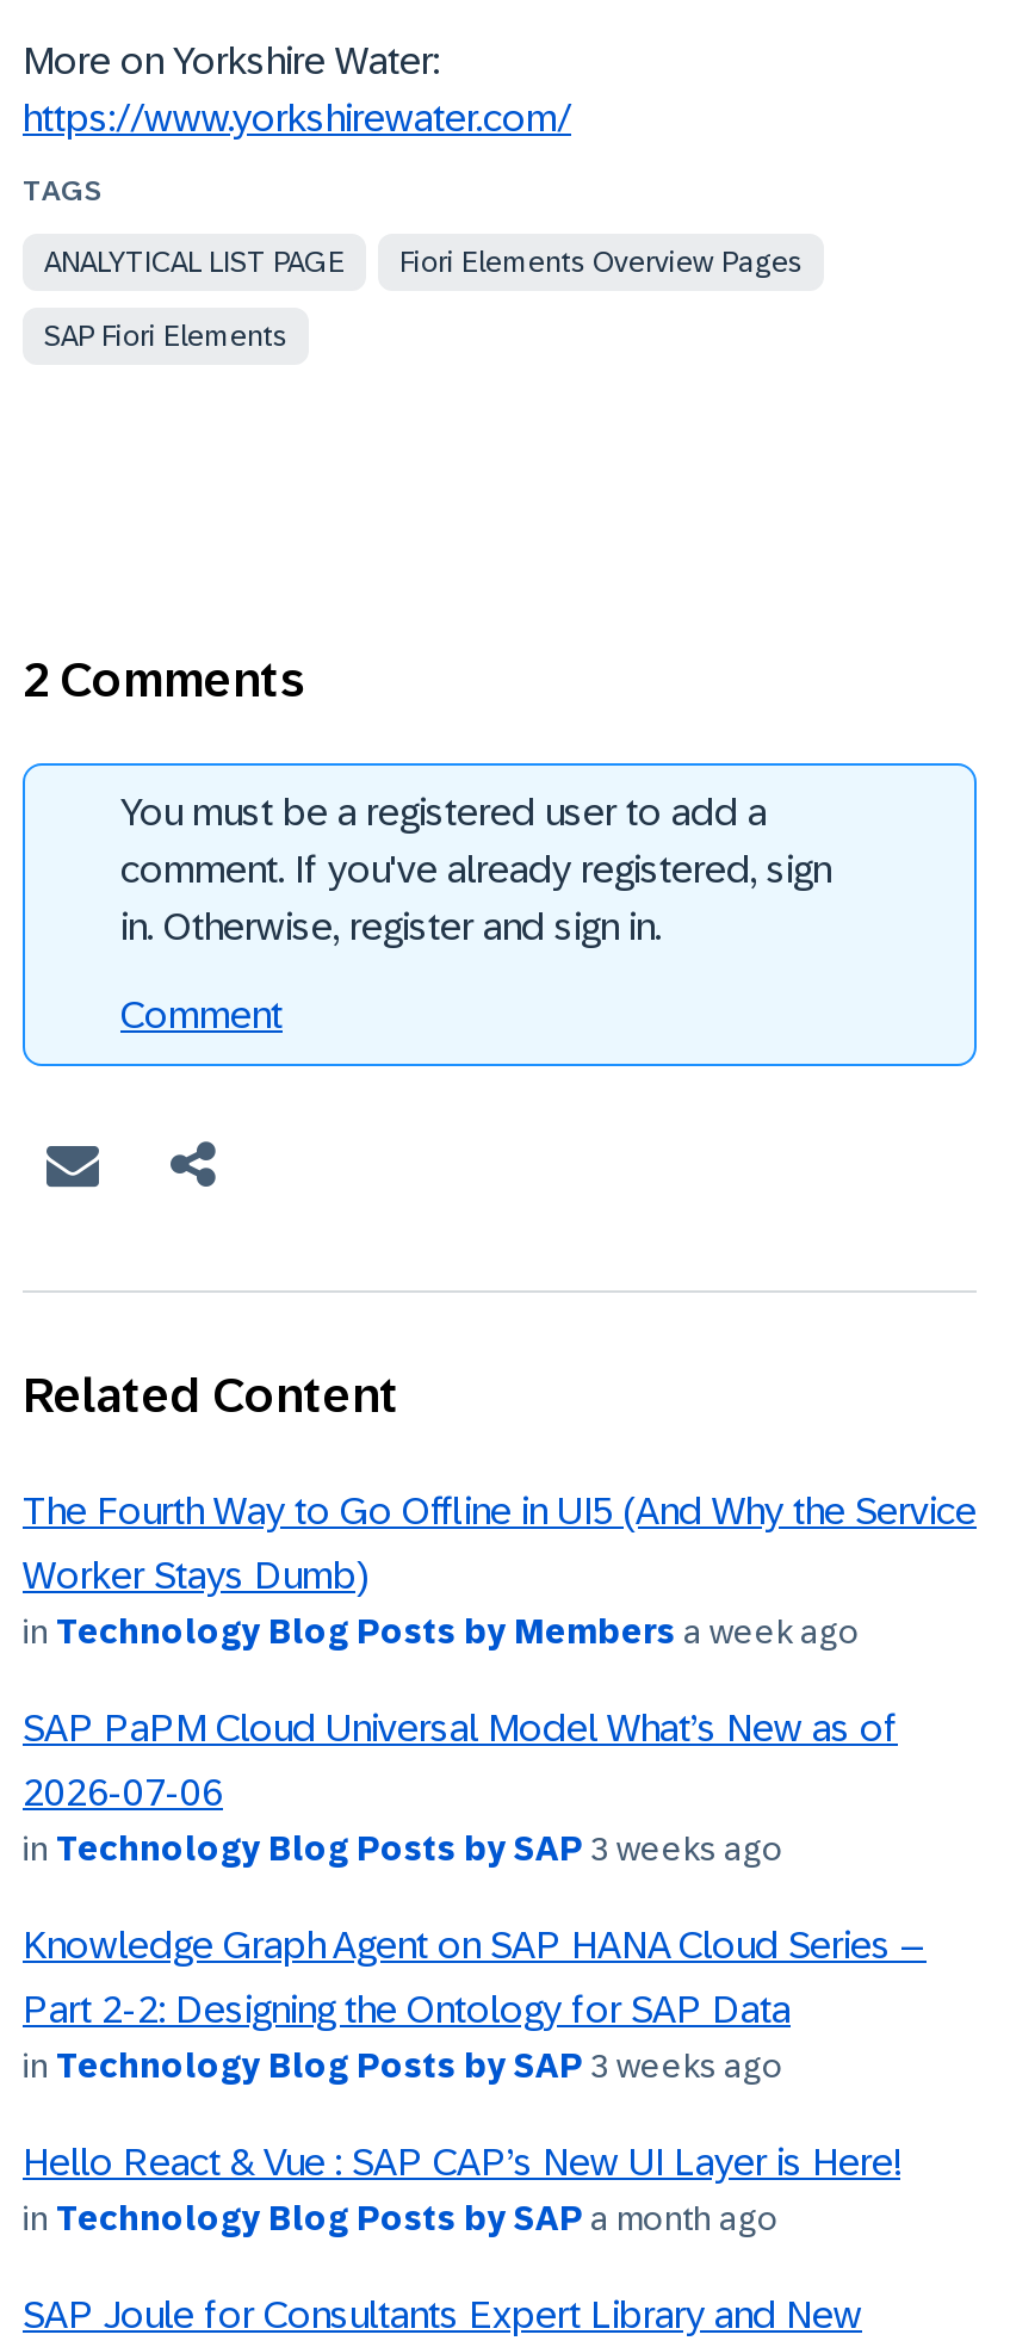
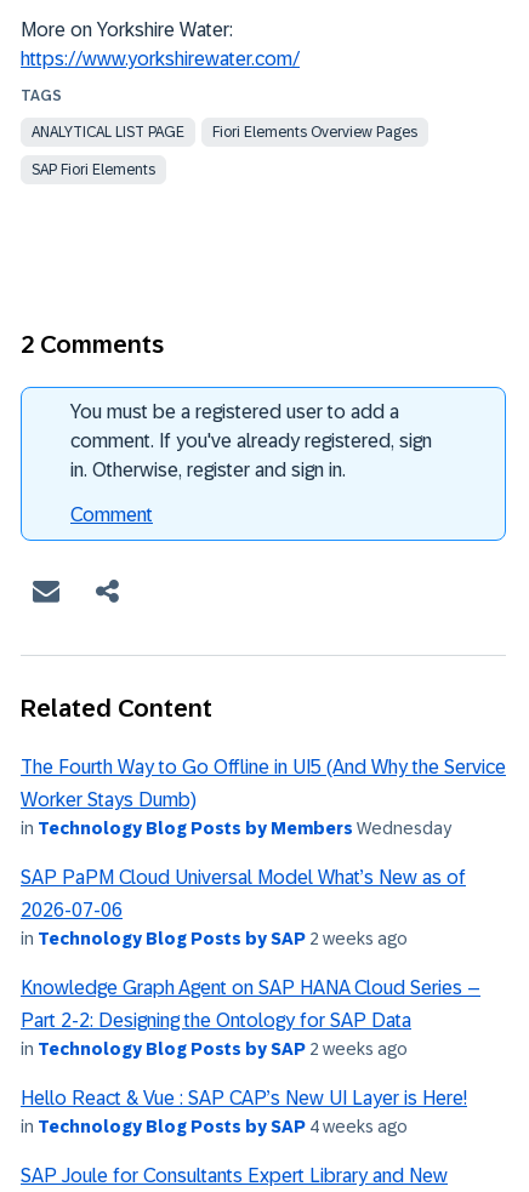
[23,1613,860,1651] in Technology Blog Posts by Members a week ago -> [21,819,451,838] in Technology Blog Posts by Members Wednesday
[23,1830,783,1868] in Technology Blog Posts by SAP 3 weeks ago -> [21,929,408,949] in Technology Blog Posts by SAP 2 weeks ago
[23,2047,783,2085] in Technology Blog Posts by SAP 3 weeks ago -> [21,1039,408,1059] in Technology Blog Posts by SAP 2 weeks ago
[23,2200,779,2238] in Technology Blog Posts by SAP a month ago -> [21,1117,408,1136] in Technology Blog Posts by SAP 4 weeks ago

